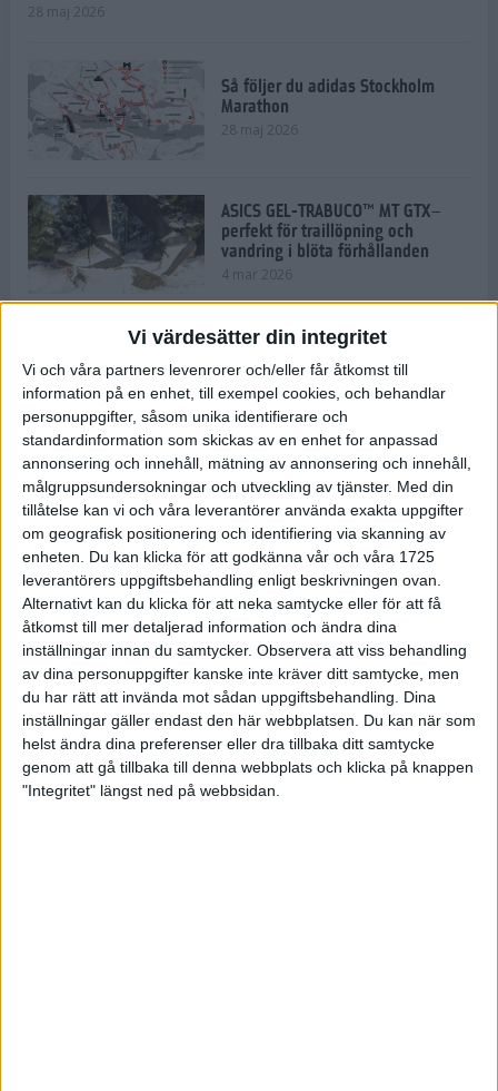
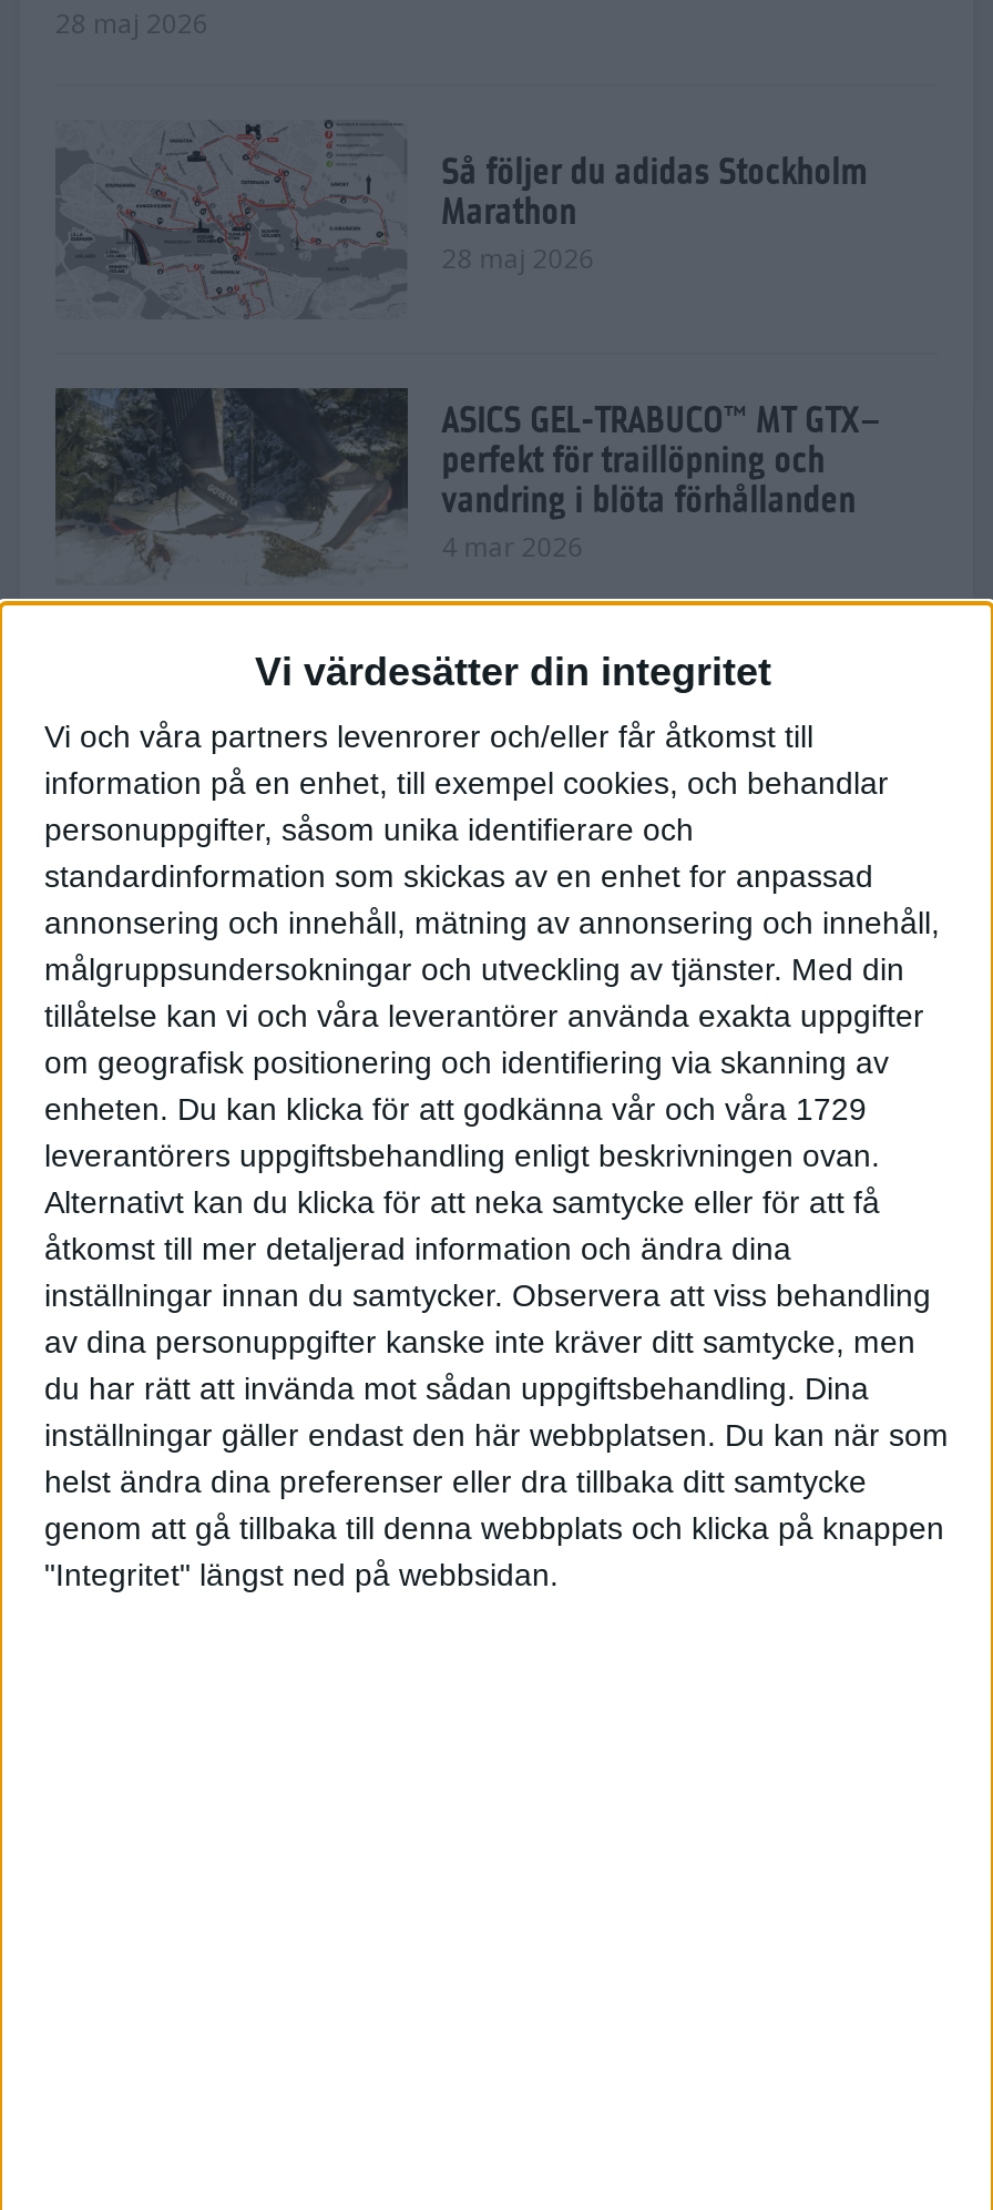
[22,548,435,566] enheten. Du kan klicka för att godkänna vår och våra 1725 -> [44,1092,867,1128] enheten. Du kan klicka för att godkänna vår och våra 1729

